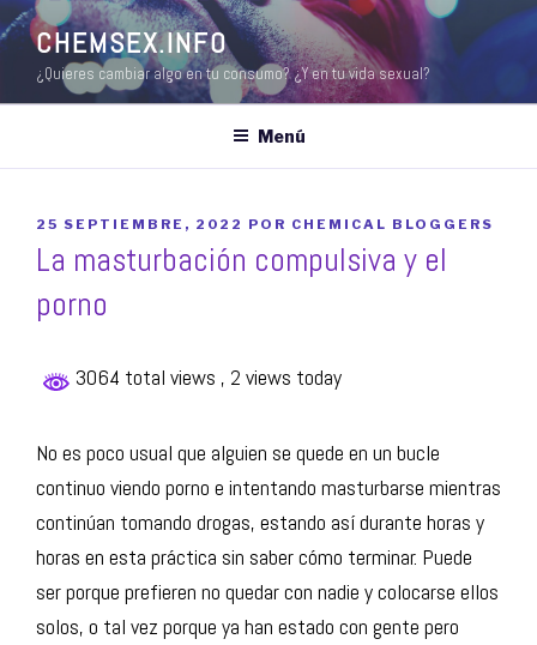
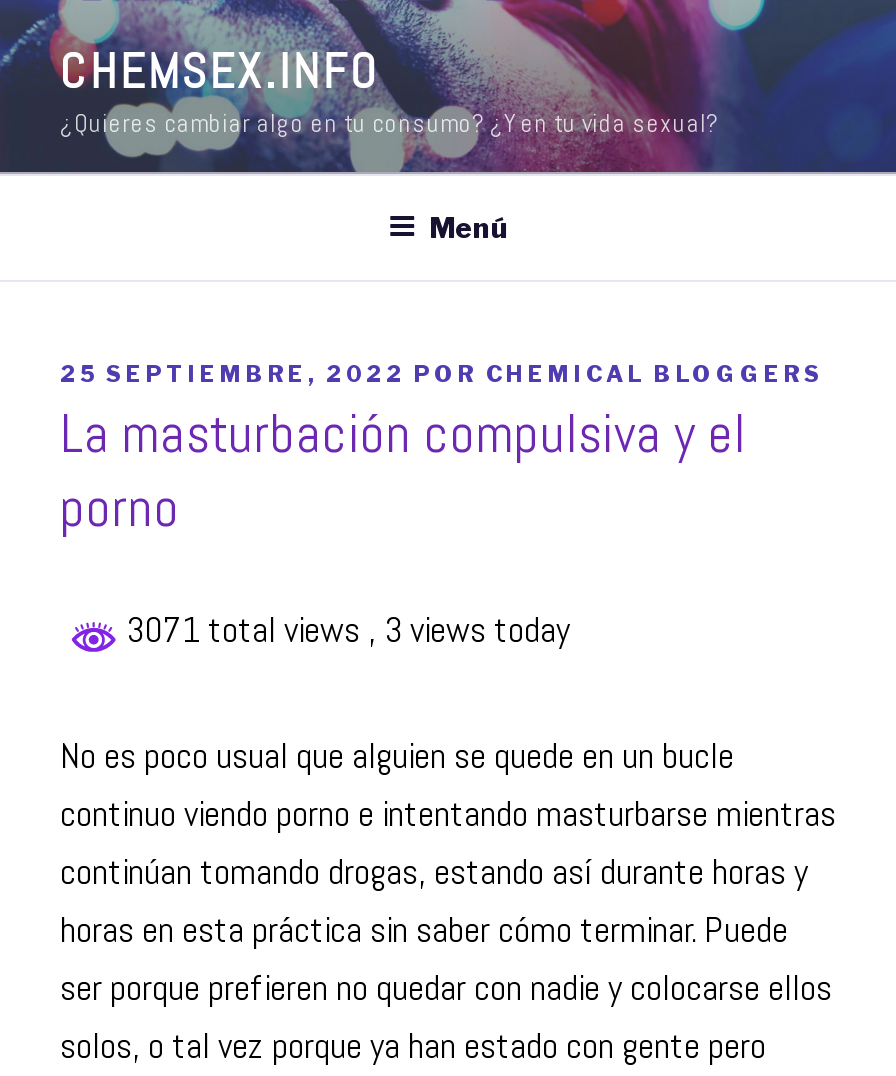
[71,363,342,391] 3064 total views, 2 views today -> [118,606,570,652] 3071 total views, 3 views today

